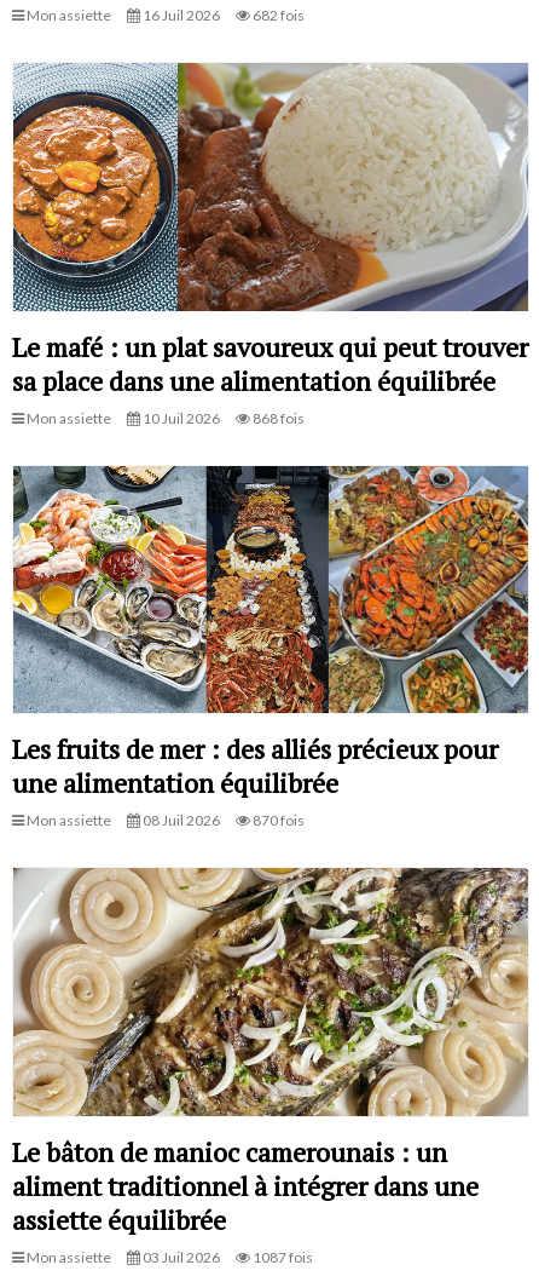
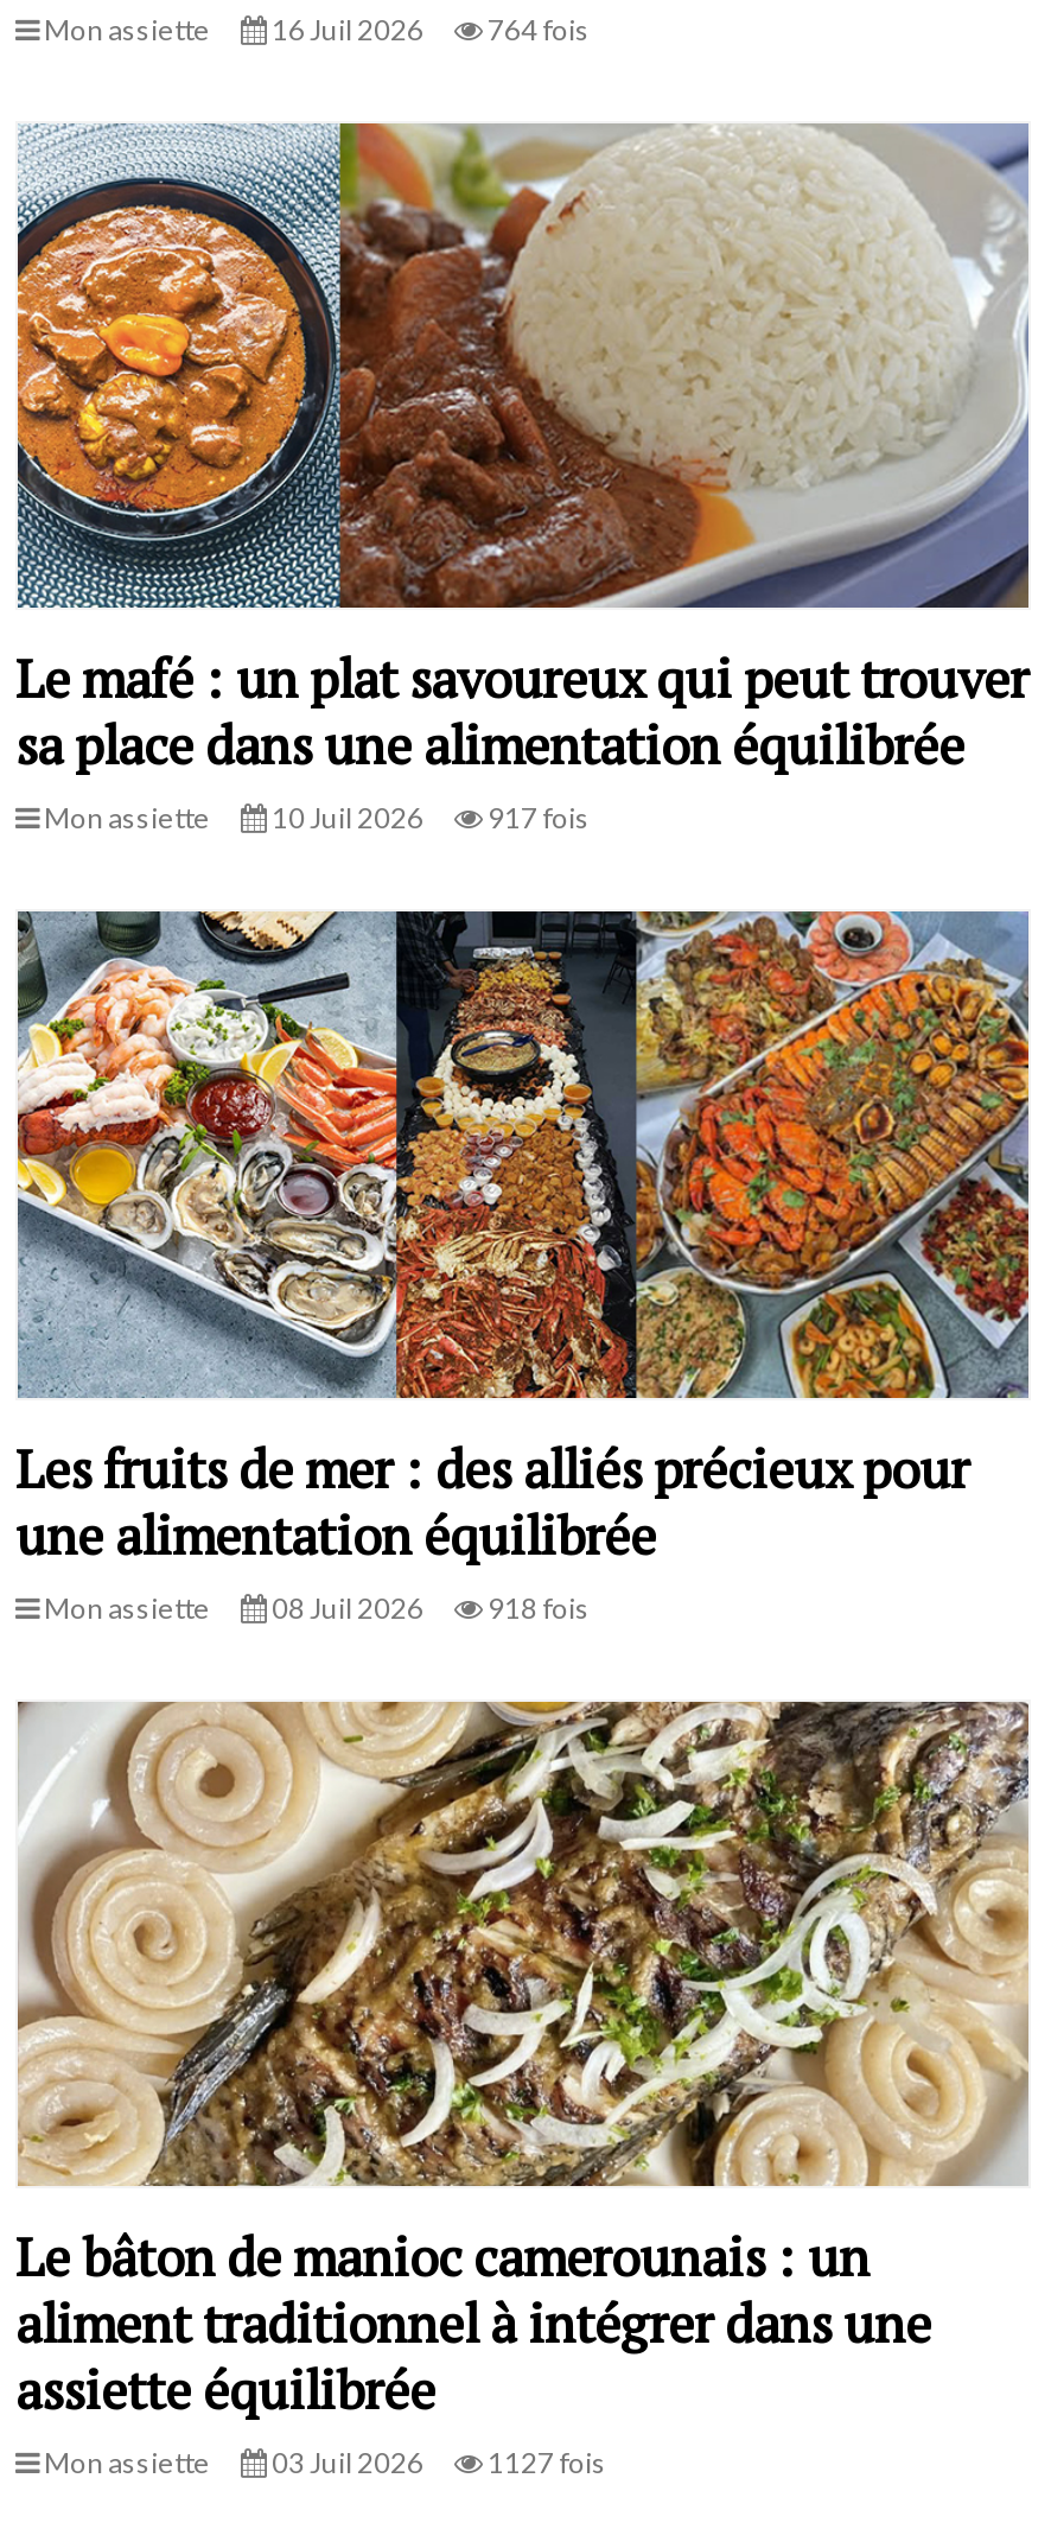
[24,7,305,25] Mon assiette 16 Juil 2026 682 fois -> [39,12,590,47] Mon assiette 16 Juil 2026 764 fois
[24,409,305,427] Mon assiette 10 Juil 2026 868 fois -> [39,801,590,836] Mon assiette 10 Juil 2026 917 fois
[24,812,305,830] Mon assiette 08 Juil 2026 870 fois -> [39,1590,590,1626] Mon assiette 08 Juil 2026 918 fois
[24,1248,313,1266] Mon assiette 03 Juil 2026 1087 fois -> [39,2445,606,2481] Mon assiette 03 Juil 2026 1127 fois

